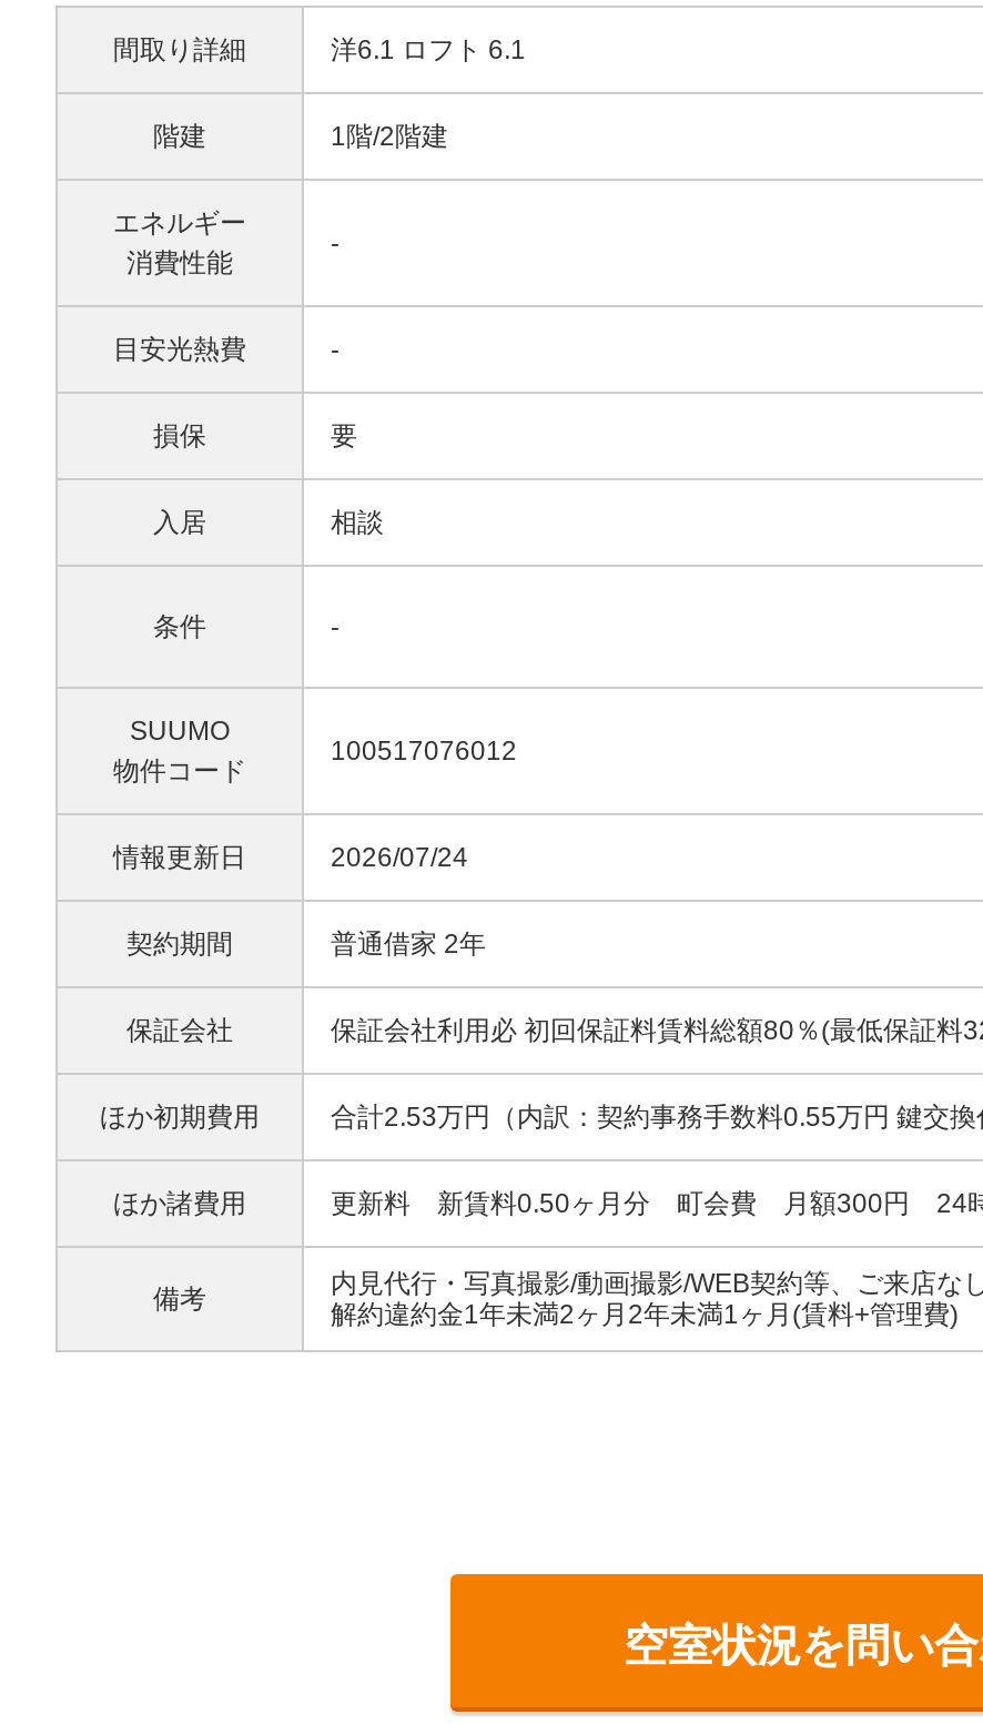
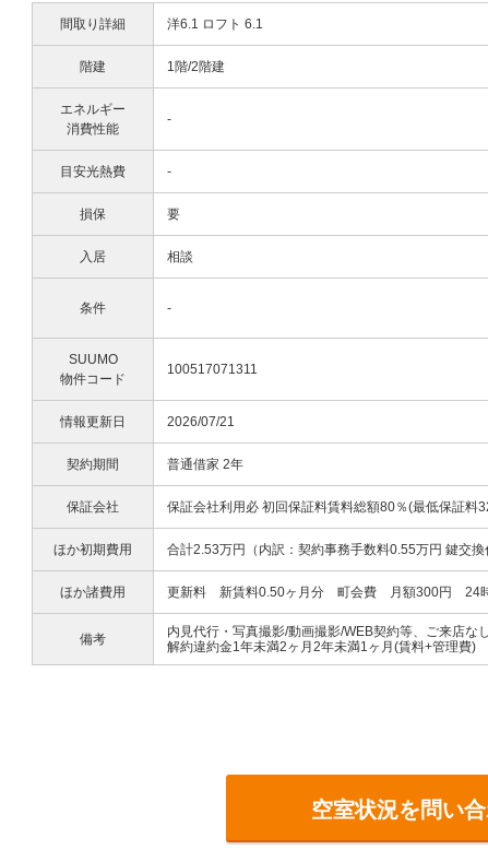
[331,735,517,767] 100517076012 -> [167,362,258,377] 100517071311
[331,842,468,873] 2026/07/24 -> [167,414,235,429] 2026/07/21

